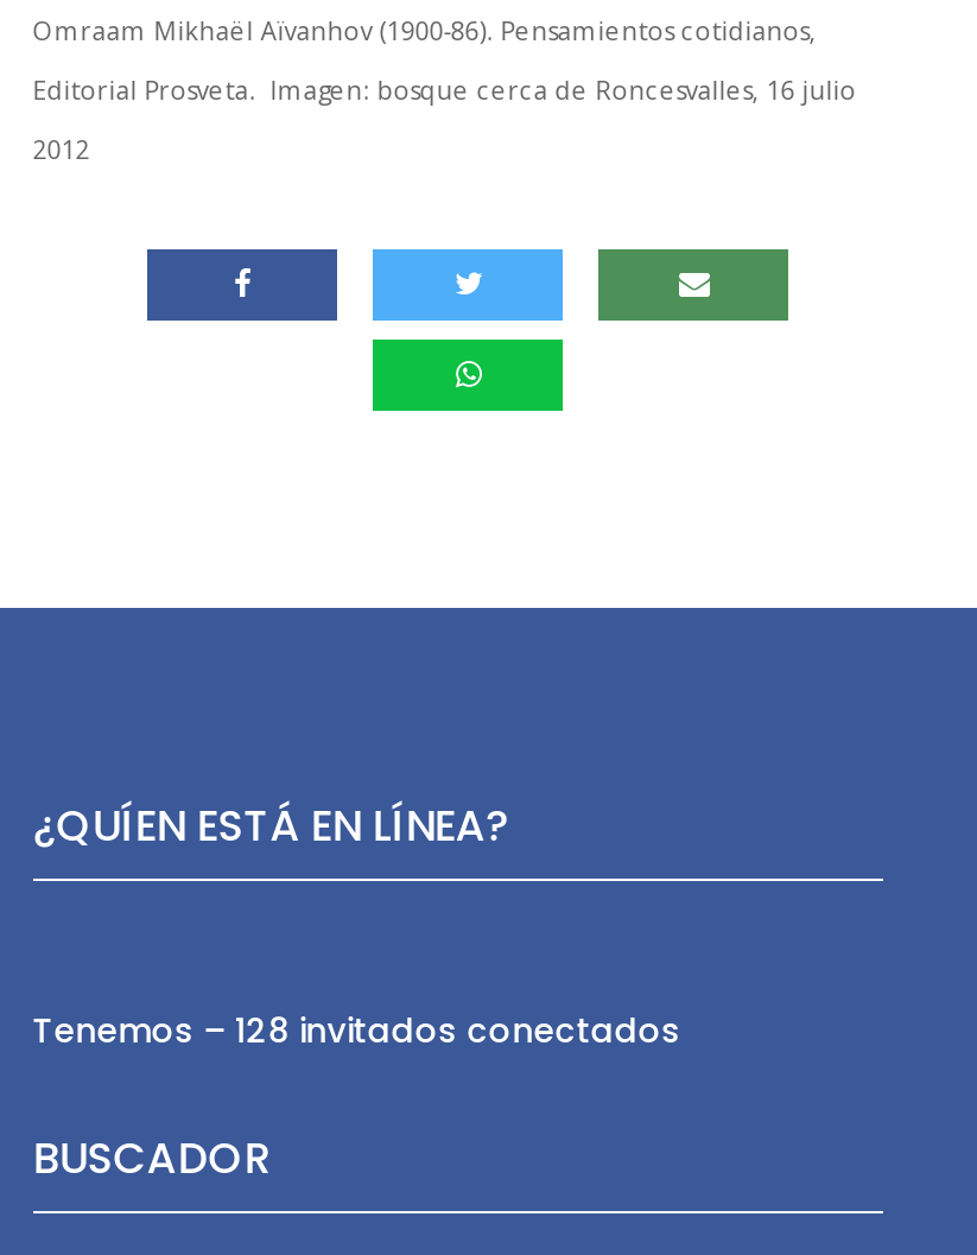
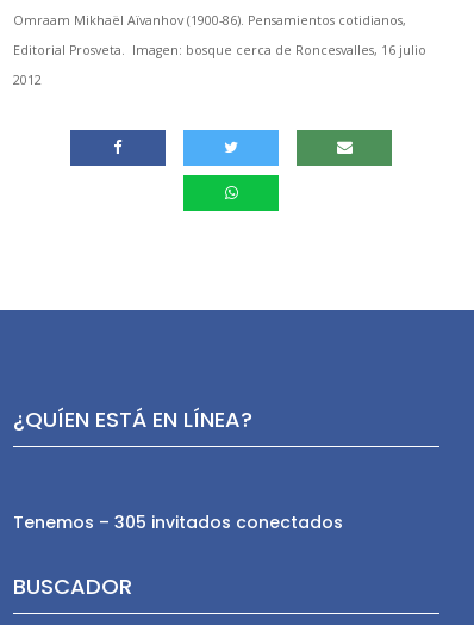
[33,1007,681,1054] Tenemos – 128 invitados conectados -> [13,510,343,534] Tenemos – 305 invitados conectados

